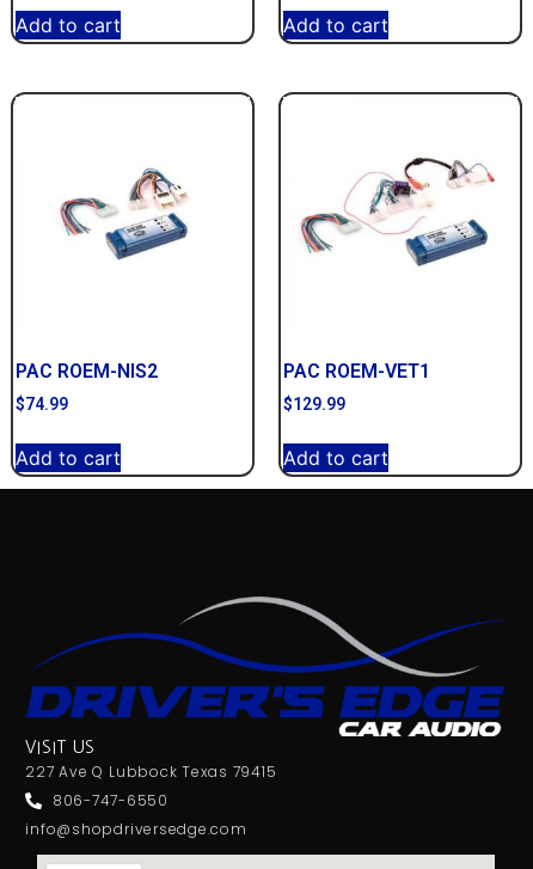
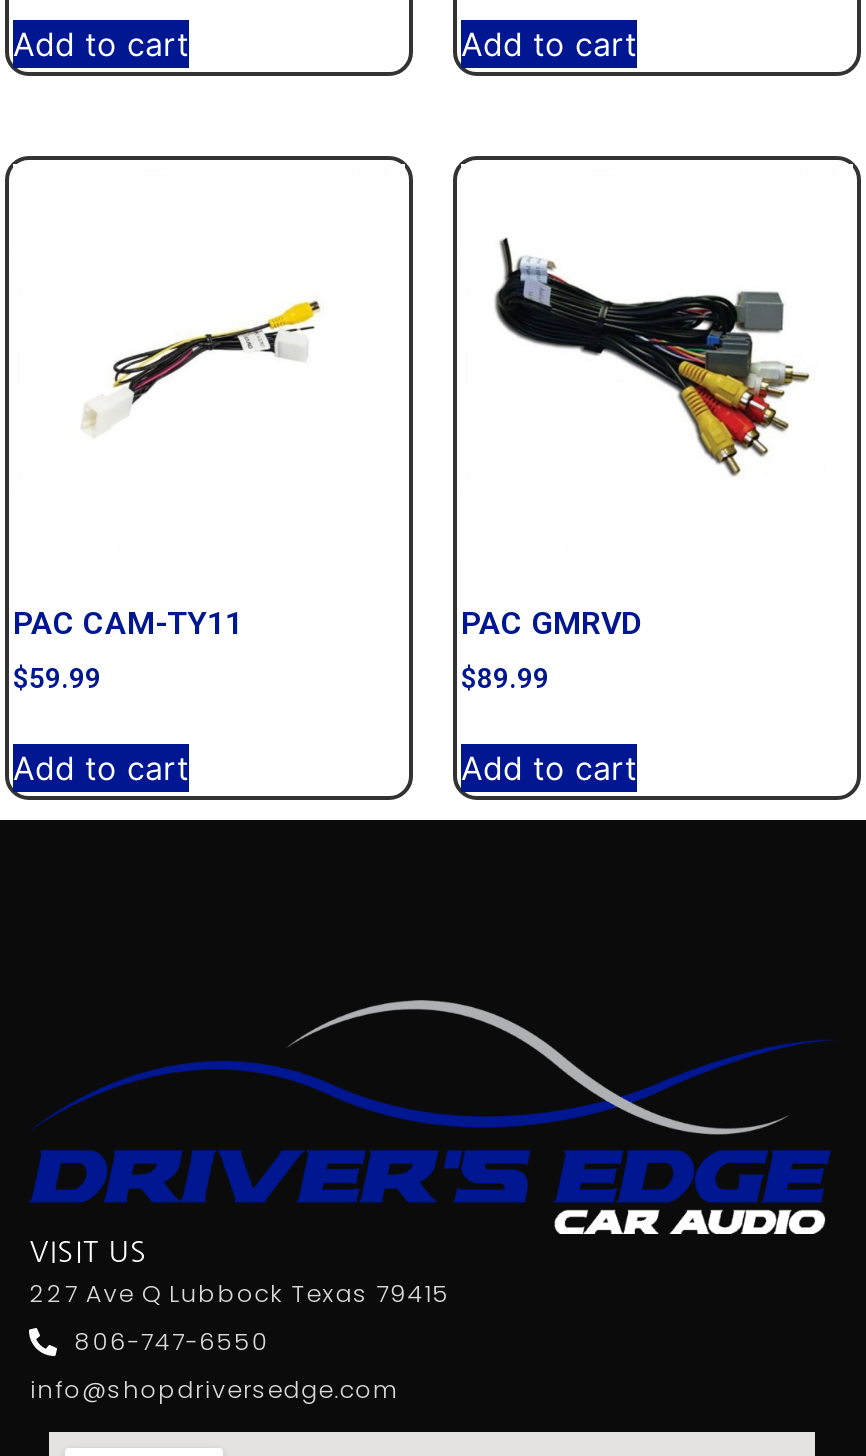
[300,142,496,282] [image] -> [491,236,813,478] [image]
[59,167,198,261] [image] -> [83,284,321,436] [image]
[16,360,158,383] PAC ROEM-NIS2 -> [13,605,243,643] PAC CAM-TY11
[283,360,430,383] PAC ROEM-VET1 -> [461,605,643,643] PAC GMRVD
[16,395,68,414] $74.99 -> [13,663,101,695] $59.99
[283,395,345,414] $129.99 -> [461,663,549,695] $89.99

